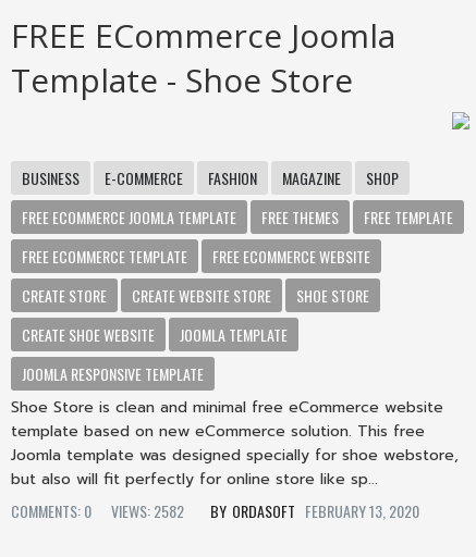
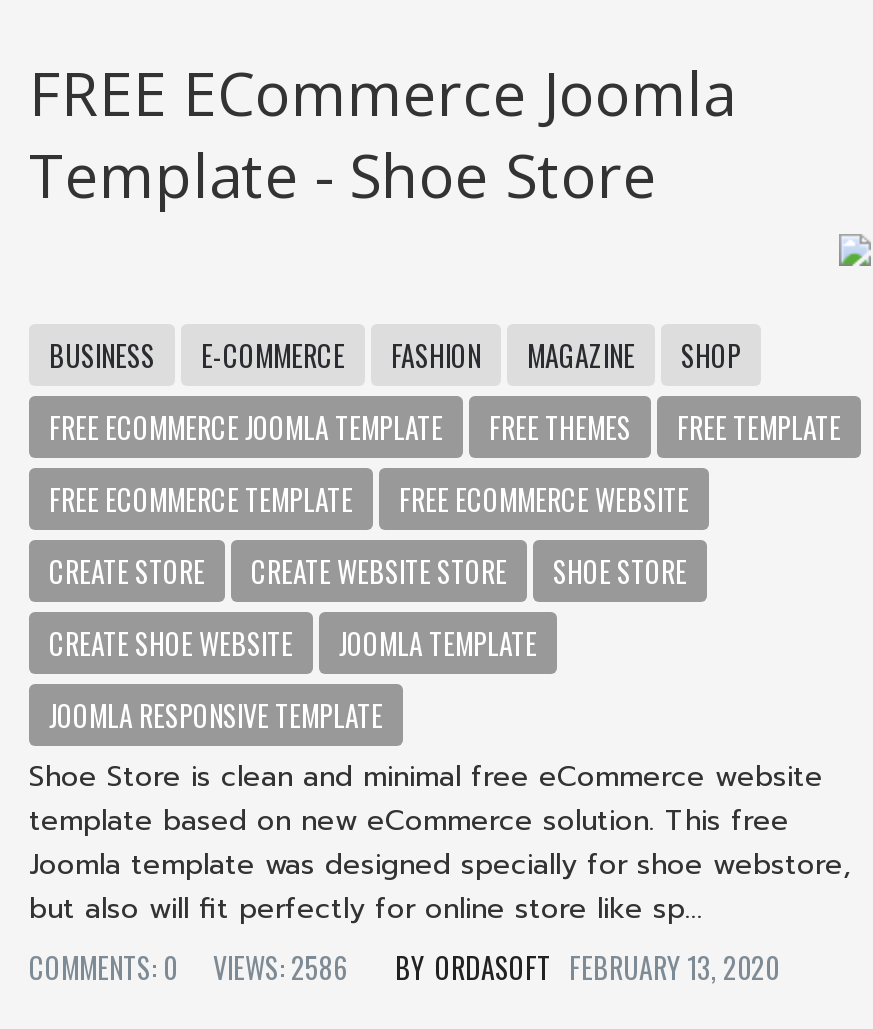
[11,499,419,522] COMMENTS: 0 VIEWS: 2582 ORDASOFT FEBRUARY 13, 2020 -> [29,946,779,988] COMMENTS: 0 VIEWS: 2586 ORDASOFT FEBRUARY 13, 2020

